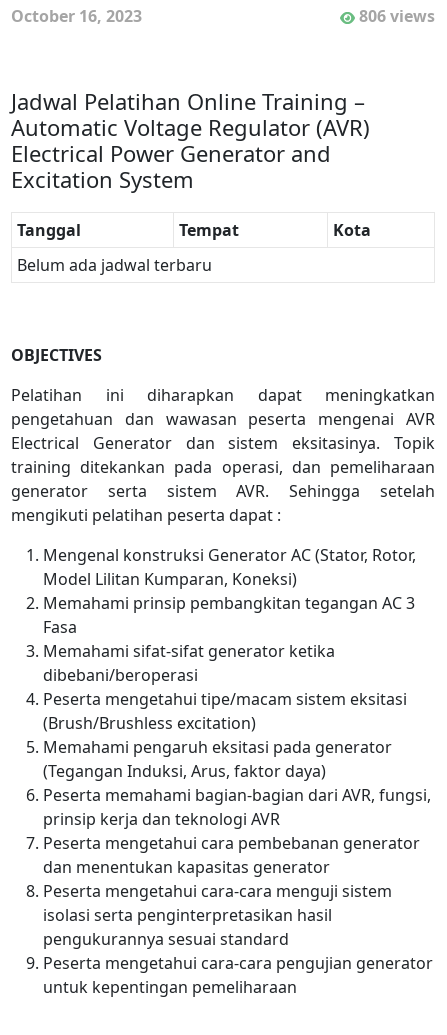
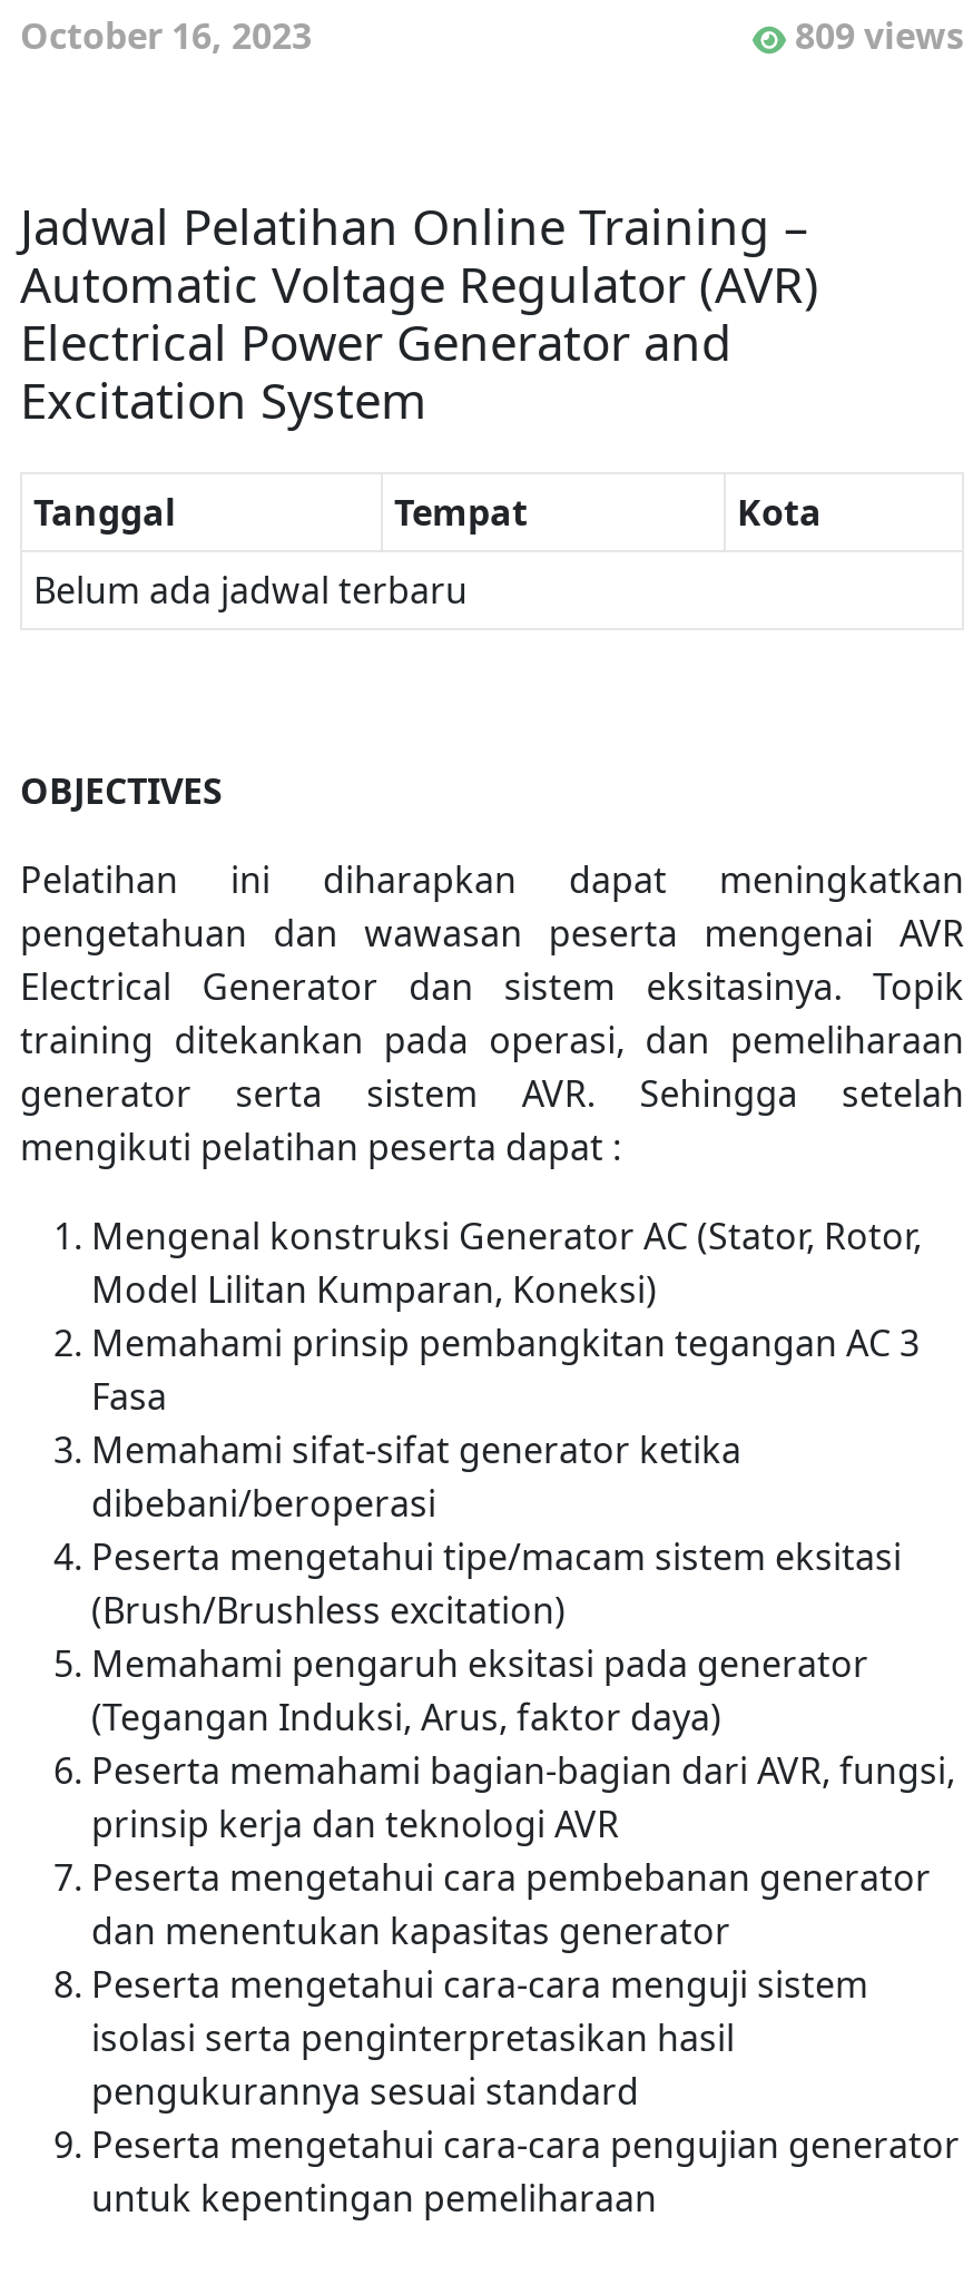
[359,5,435,27] 806 views -> [795,12,964,61] 809 views

